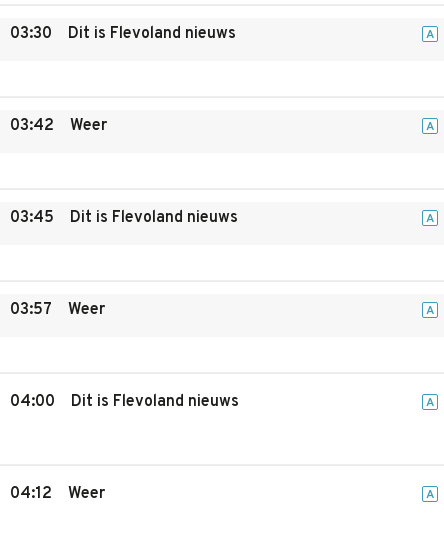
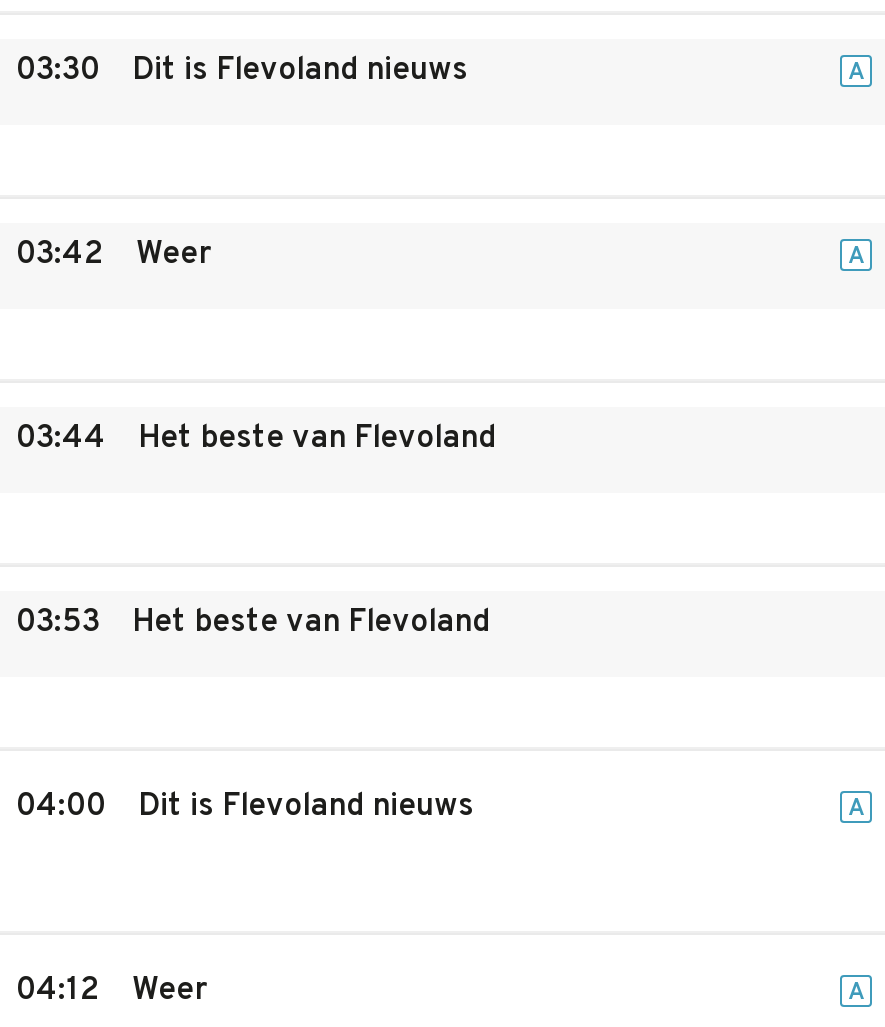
[10,208,434,228] 03:45 | Dit is Flevoland nieuws | A -> [16,419,496,459] 03:44 | Het beste van Flevoland
[10,300,434,320] 03:57 | Weer | A -> [16,603,490,643] 03:53 | Het beste van Flevoland

